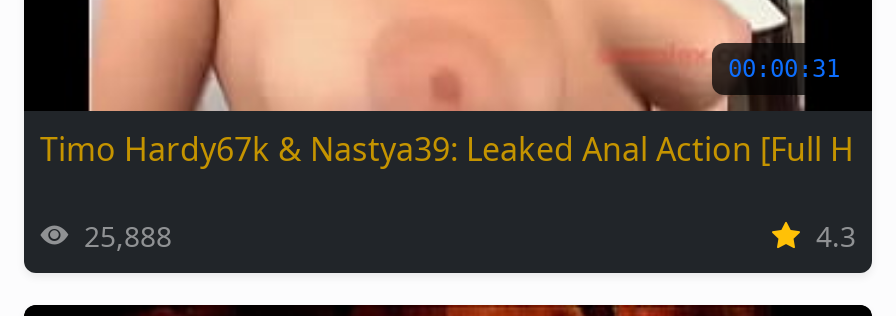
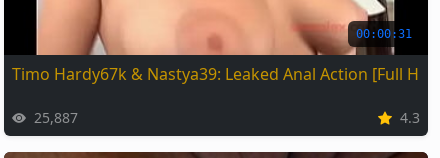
[76,216,172,254] 25,888 -> [30,108,78,127] 25,887

